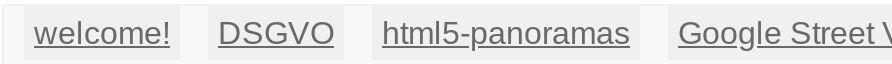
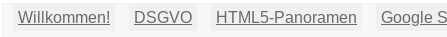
[34,16,170,50] welcome! -> [18,9,110,26] Willkommen!
[382,16,630,50] html5-panoramas -> [216,9,357,26] HTML5-Panoramen

